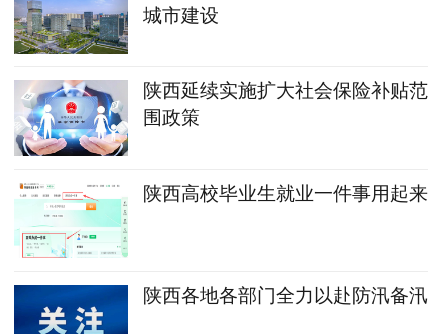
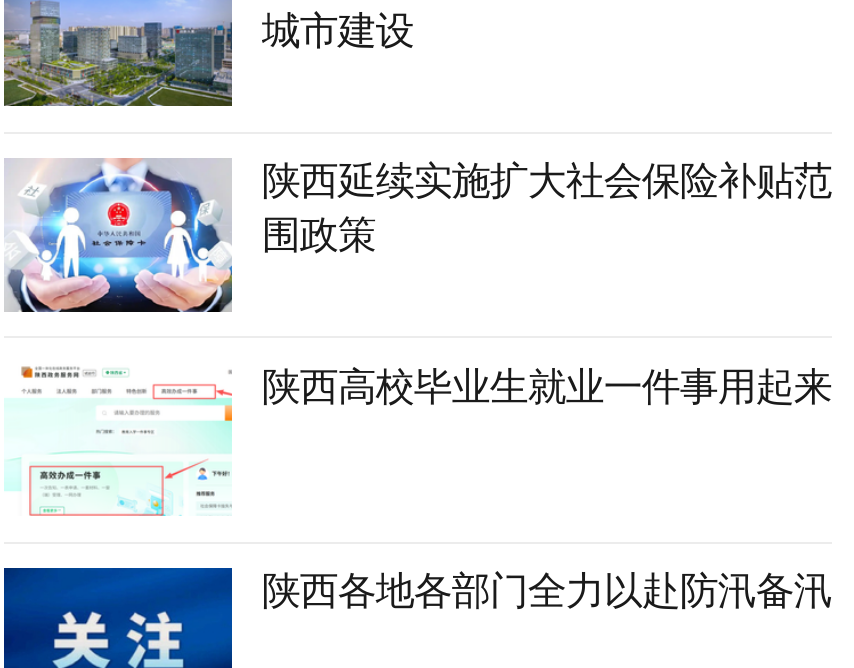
[19,183,128,258] [image] -> [16,366,234,516] [image]

